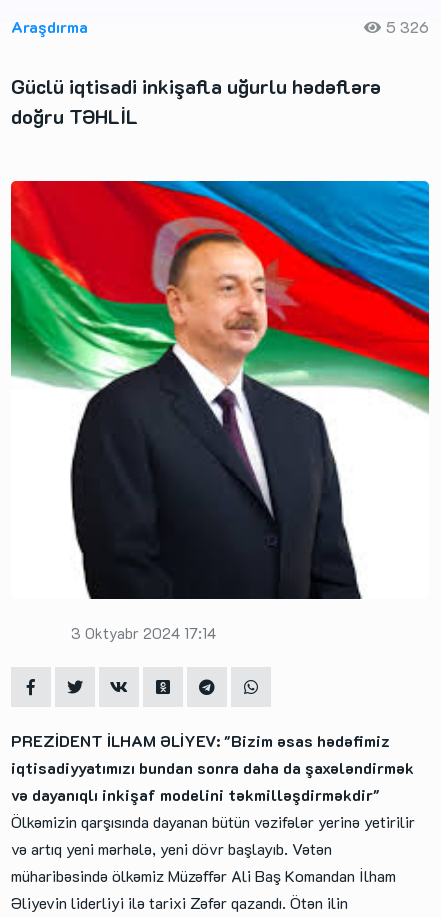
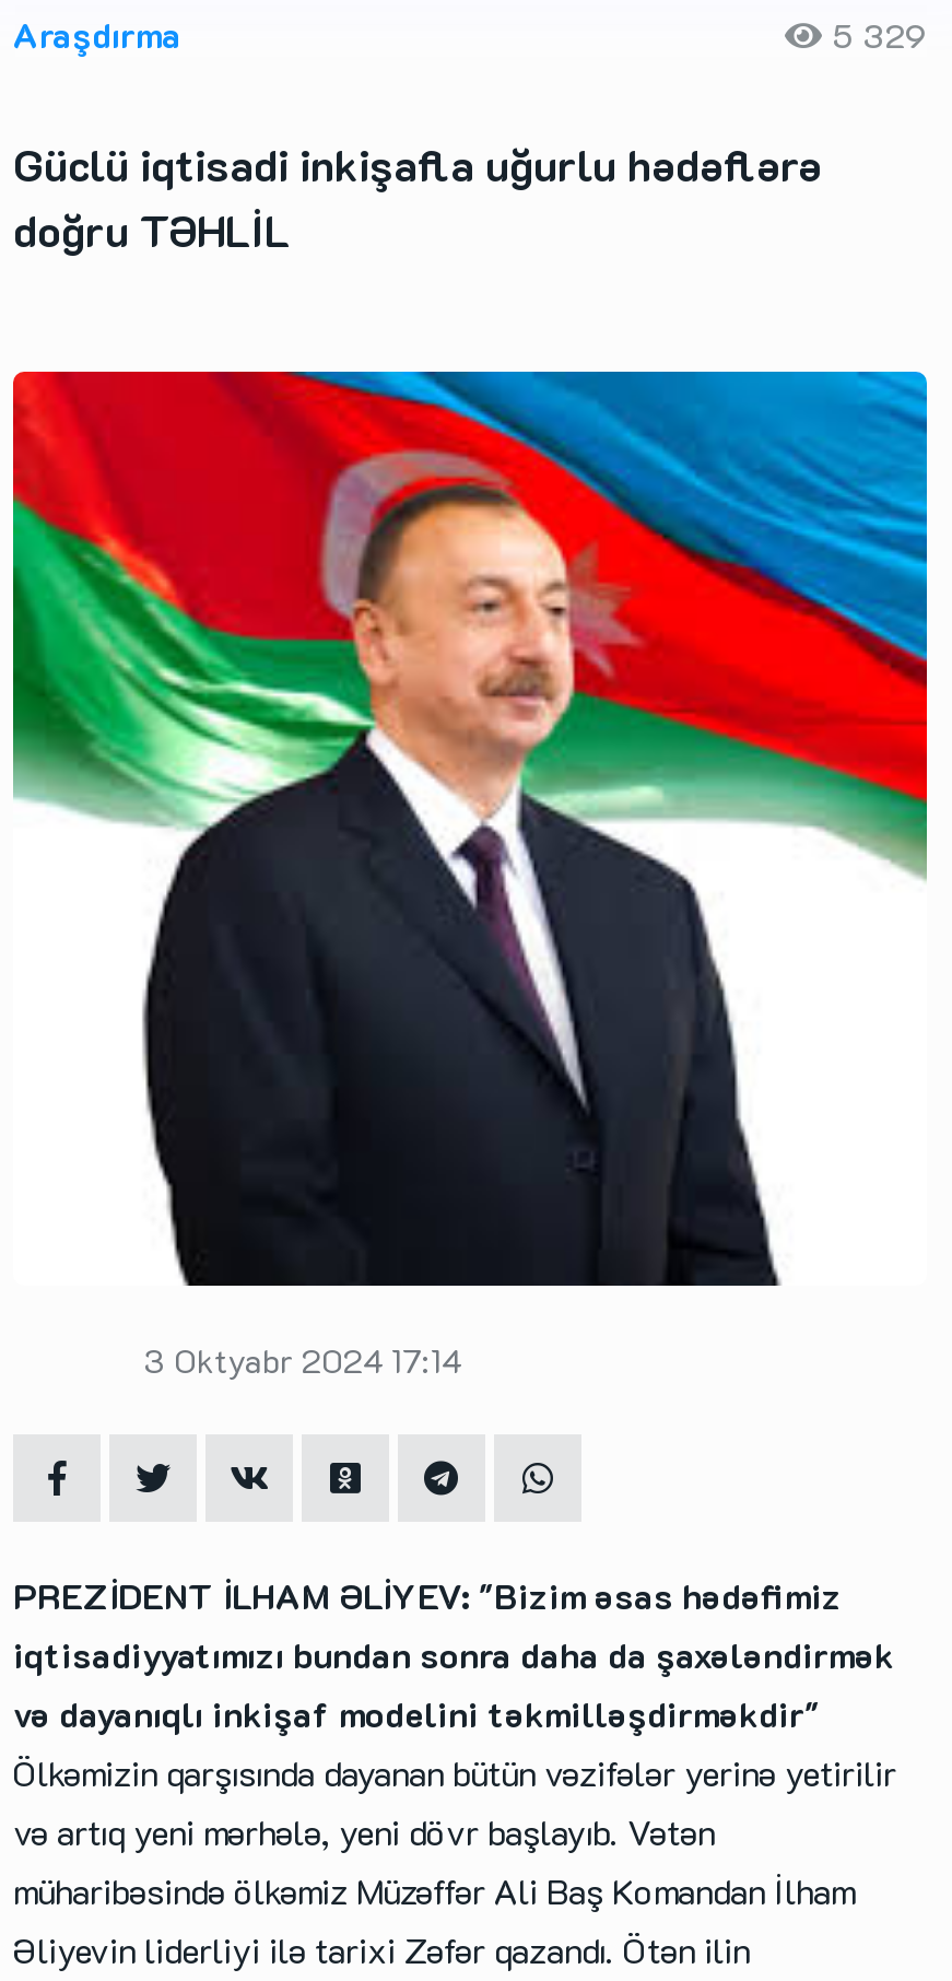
[386,17,429,37] 5 326 -> [833,13,927,56] 5 329

